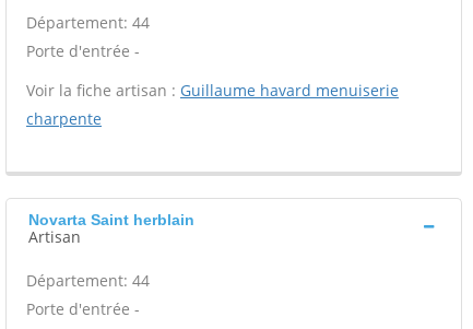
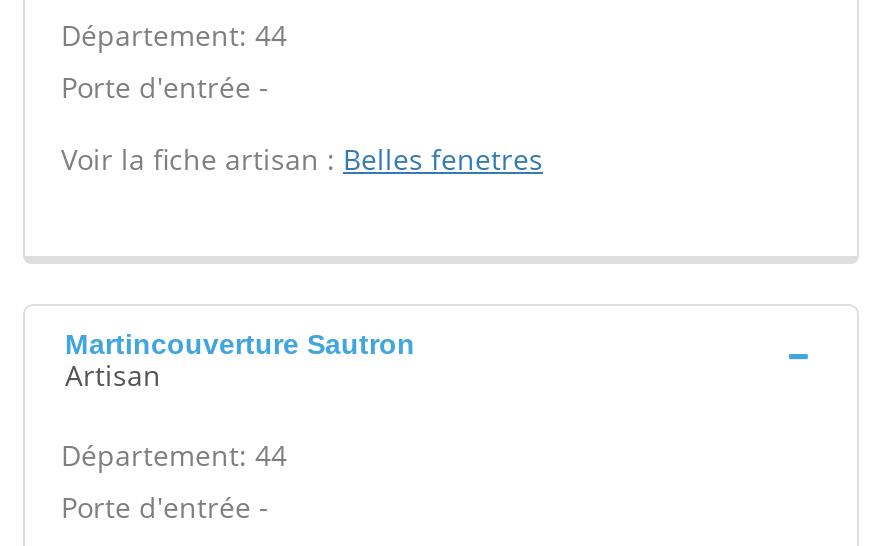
[26,80,399,129] Voir la fiche artisan : Guillaume havard menuiserie | charpente -> [61,140,543,178] Voir la fiche artisan : Belles fenetres
[28,211,194,228] Novarta Saint herblain -> [65,328,415,360] Martincouverture Sautron

